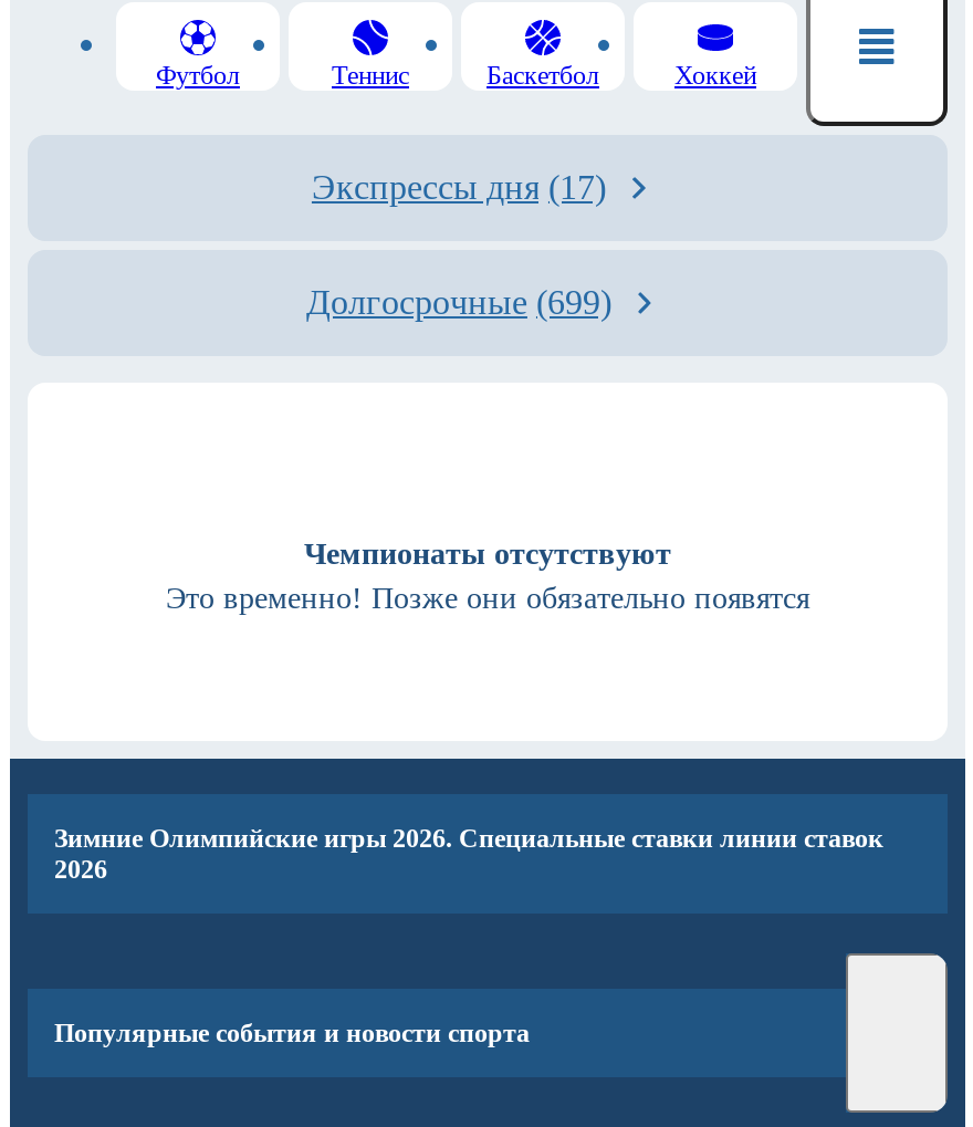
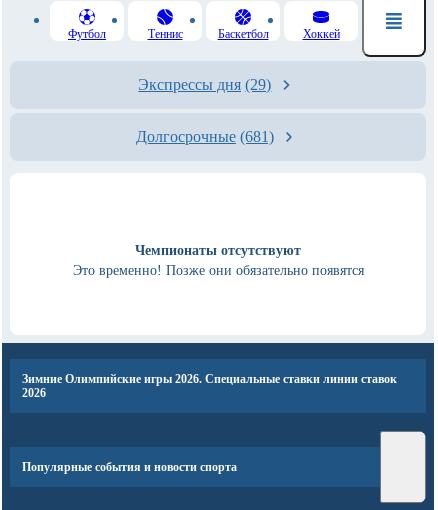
[312,168,606,206] Экспрессы дня (17) -> [138,76,271,93] Экспрессы дня (29)
[306,283,611,321] Долгосрочные (699) -> [136,128,274,145] Долгосрочные (681)

